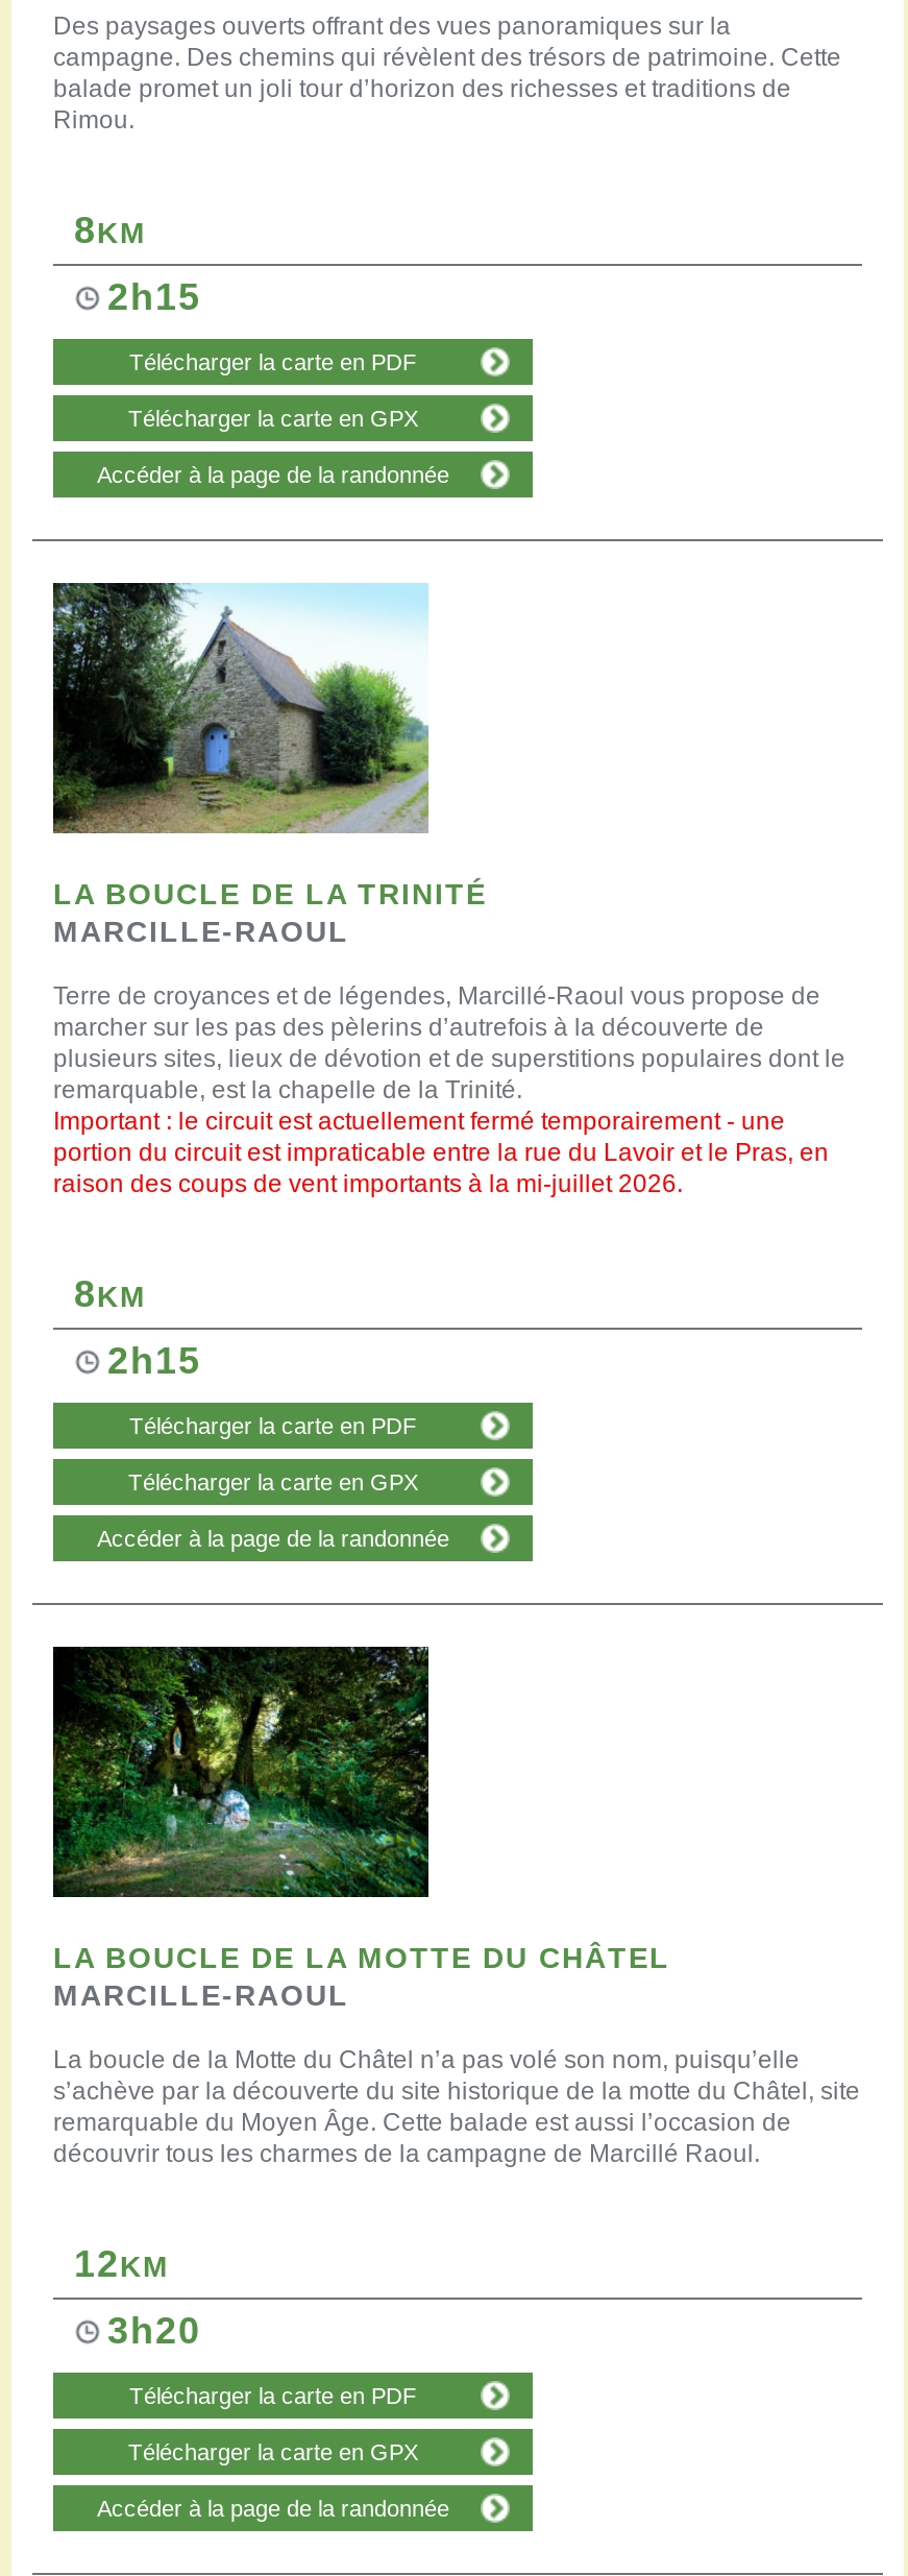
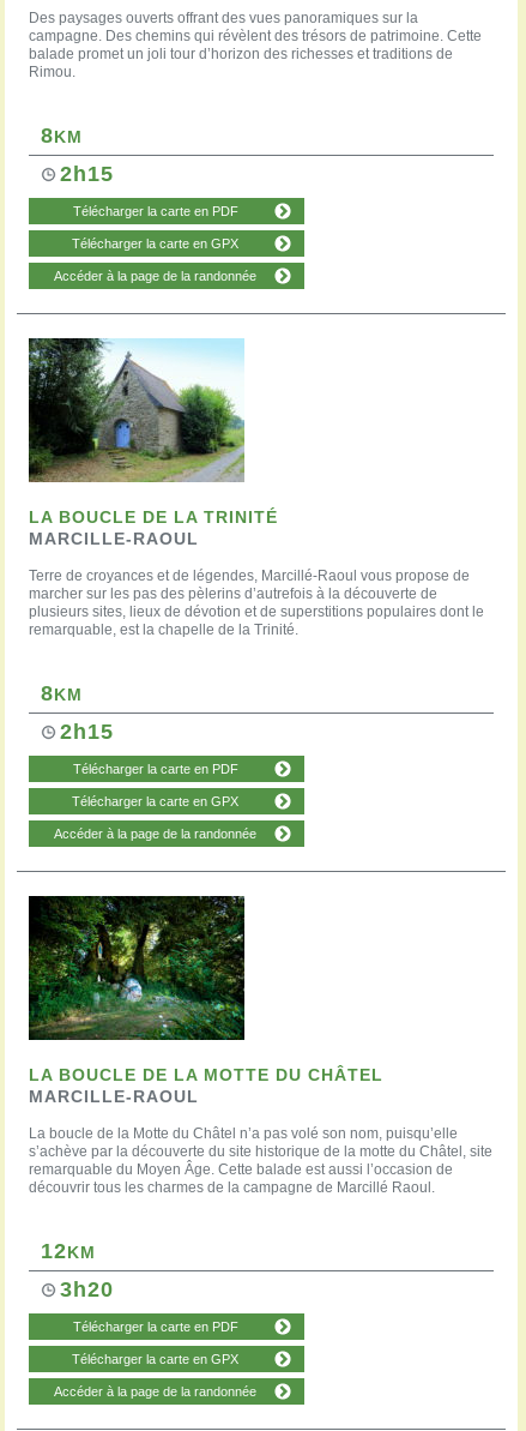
[53,1107,829,1199] Important : le circuit est actuellement fermé temporairement - une | portion du circuit est impraticable entre la rue du Lavoir et le Pras, en | raison des coups de vent importants à la mi-juillet 2026. -> none

